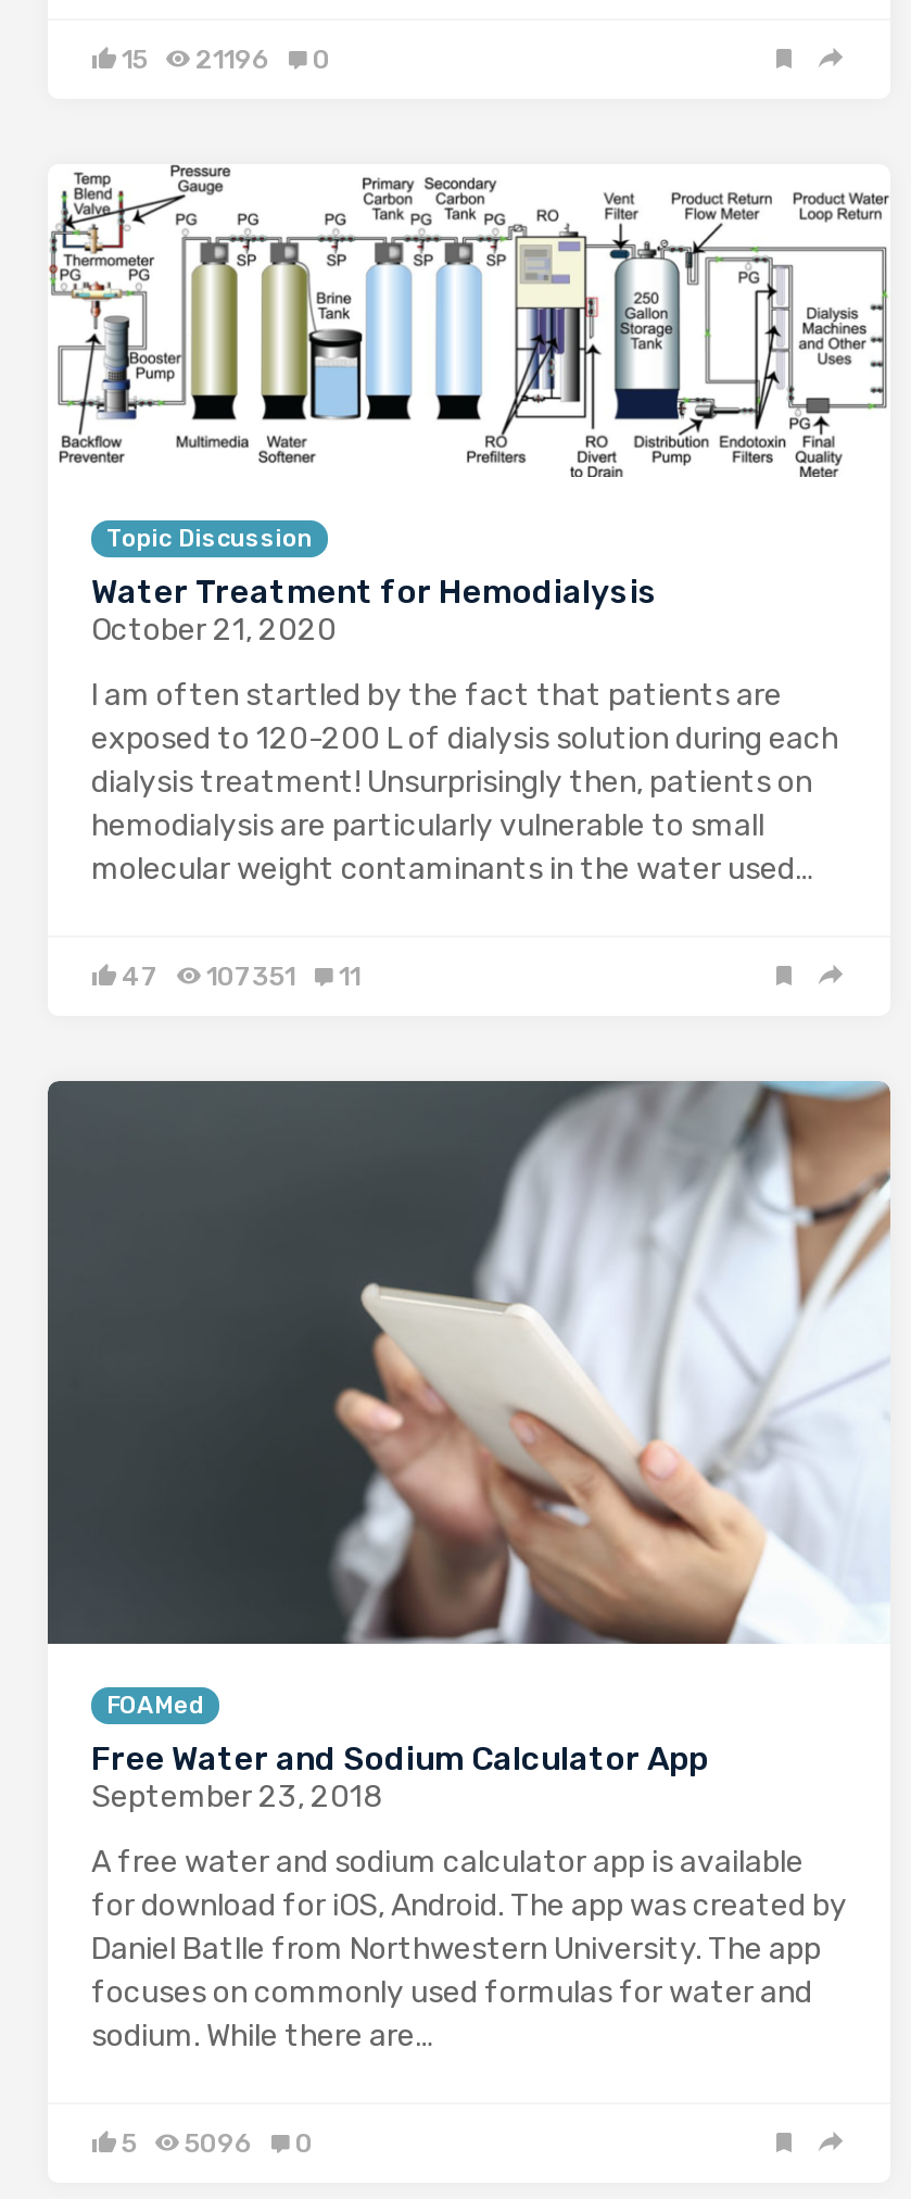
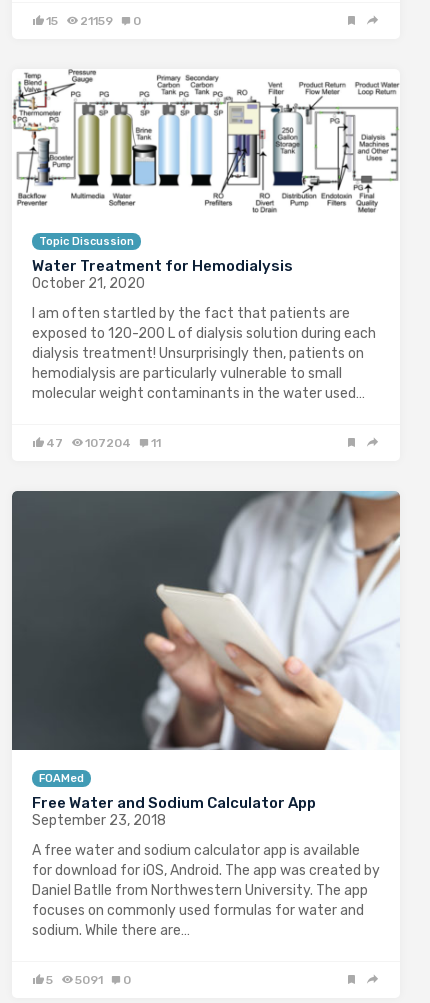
[122,45,330,75] 15 21196 0 -> [46,14,141,28] 15 21159 0
[122,962,360,992] 47 107351 11 -> [46,436,161,450] 47 107204 11
[122,2128,313,2158] 5 5096 0 -> [46,973,131,987] 5 5091 0

